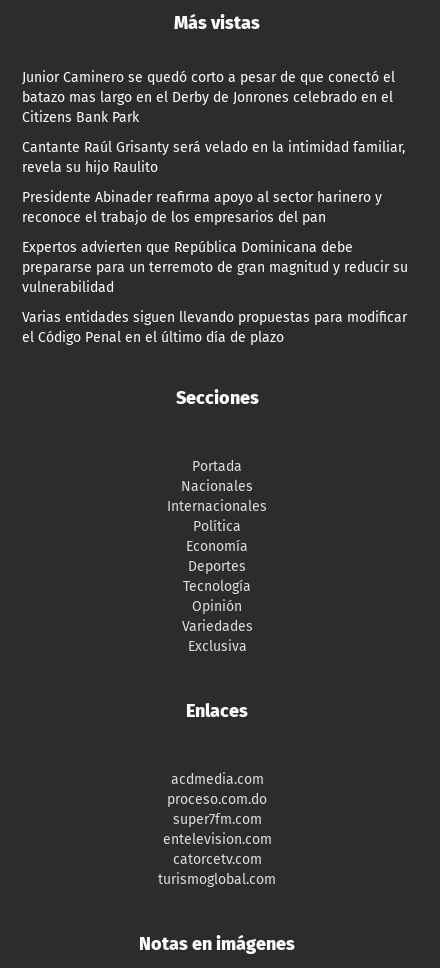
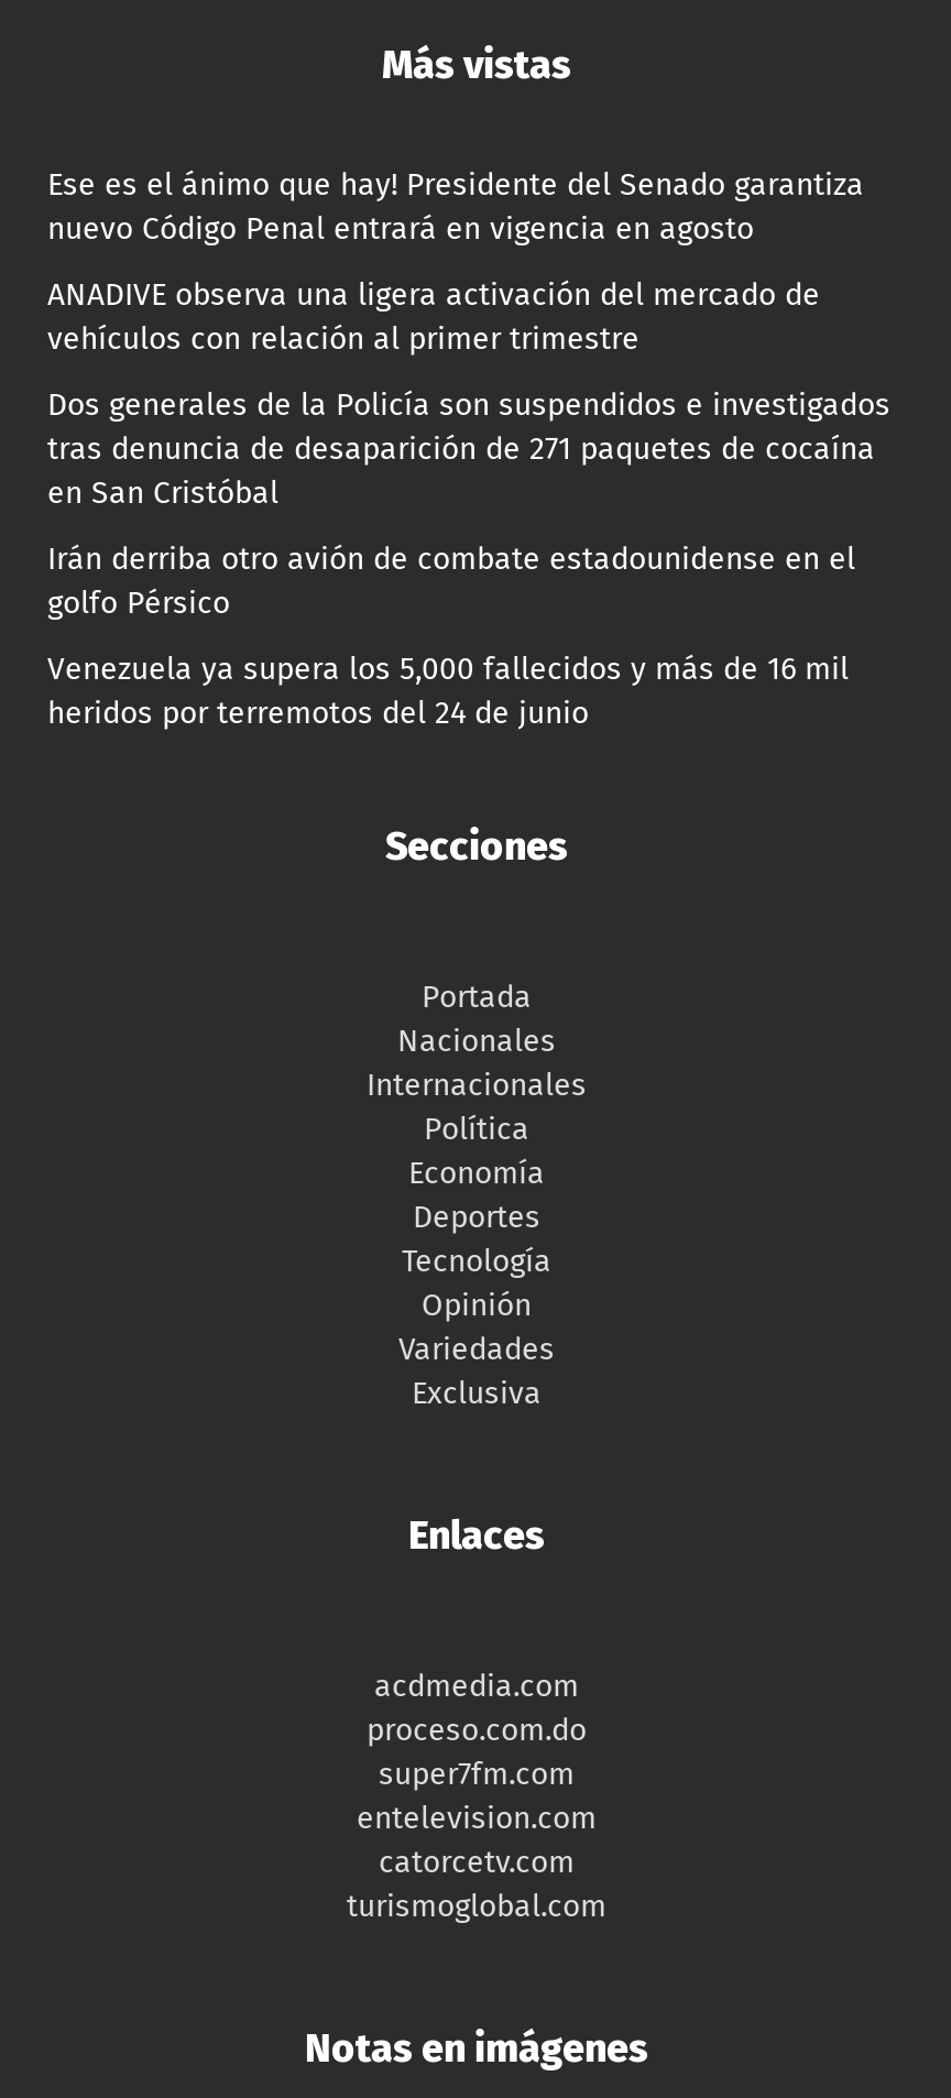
[22,69,395,126] Junior Caminero se quedó corto a pesar de que conectó el | batazo mas largo en el Derby de Jonrones celebrado en el | Citizens Bank Park -> [47,167,864,249] Ese es el ánimo que hay! Presidente del Senado garantiza | nuevo Código Penal entrará en vigencia en agosto
[22,139,405,176] Cantante Raúl Grisanty será velado en la intimidad familiar, | revela su hijo Raulito -> [47,277,820,359] ANADIVE observa una ligera activación del mercado de | vehículos con relación al primer trimestre
[22,189,382,226] Presidente Abinader reafirma apoyo al sector harinero y | reconoce el trabajo de los empresarios del pan -> [47,387,890,513] Dos generales de la Policía son suspendidos e investigados | tras denuncia de desaparición de 271 paquetes de cocaína | en San Cristóbal
[22,239,408,296] Expertos advierten que República Dominicana debe | prepararse para un terremoto de gran magnitud y reducir su | vulnerabilidad -> [47,541,855,623] Irán derriba otro avión de combate estadounidense en el | golfo Pérsico
[22,309,407,346] Varias entidades siguen llevando propuestas para modificar | el Código Penal en el último día de plazo -> [47,651,849,733] Venezuela ya supera los 5,000 fallecidos y más de 16 mil | heridos por terremotos del 24 de junio

